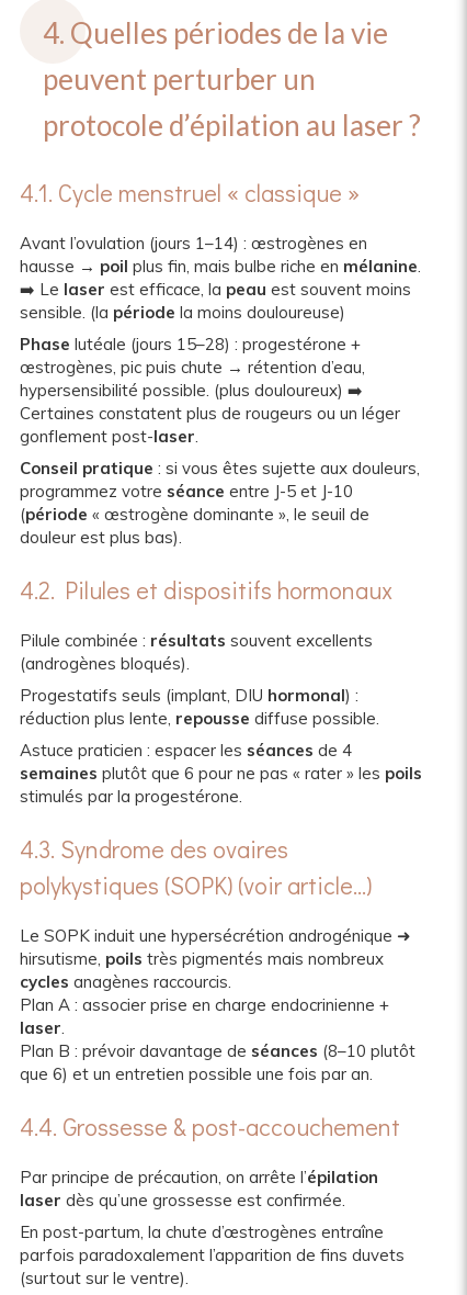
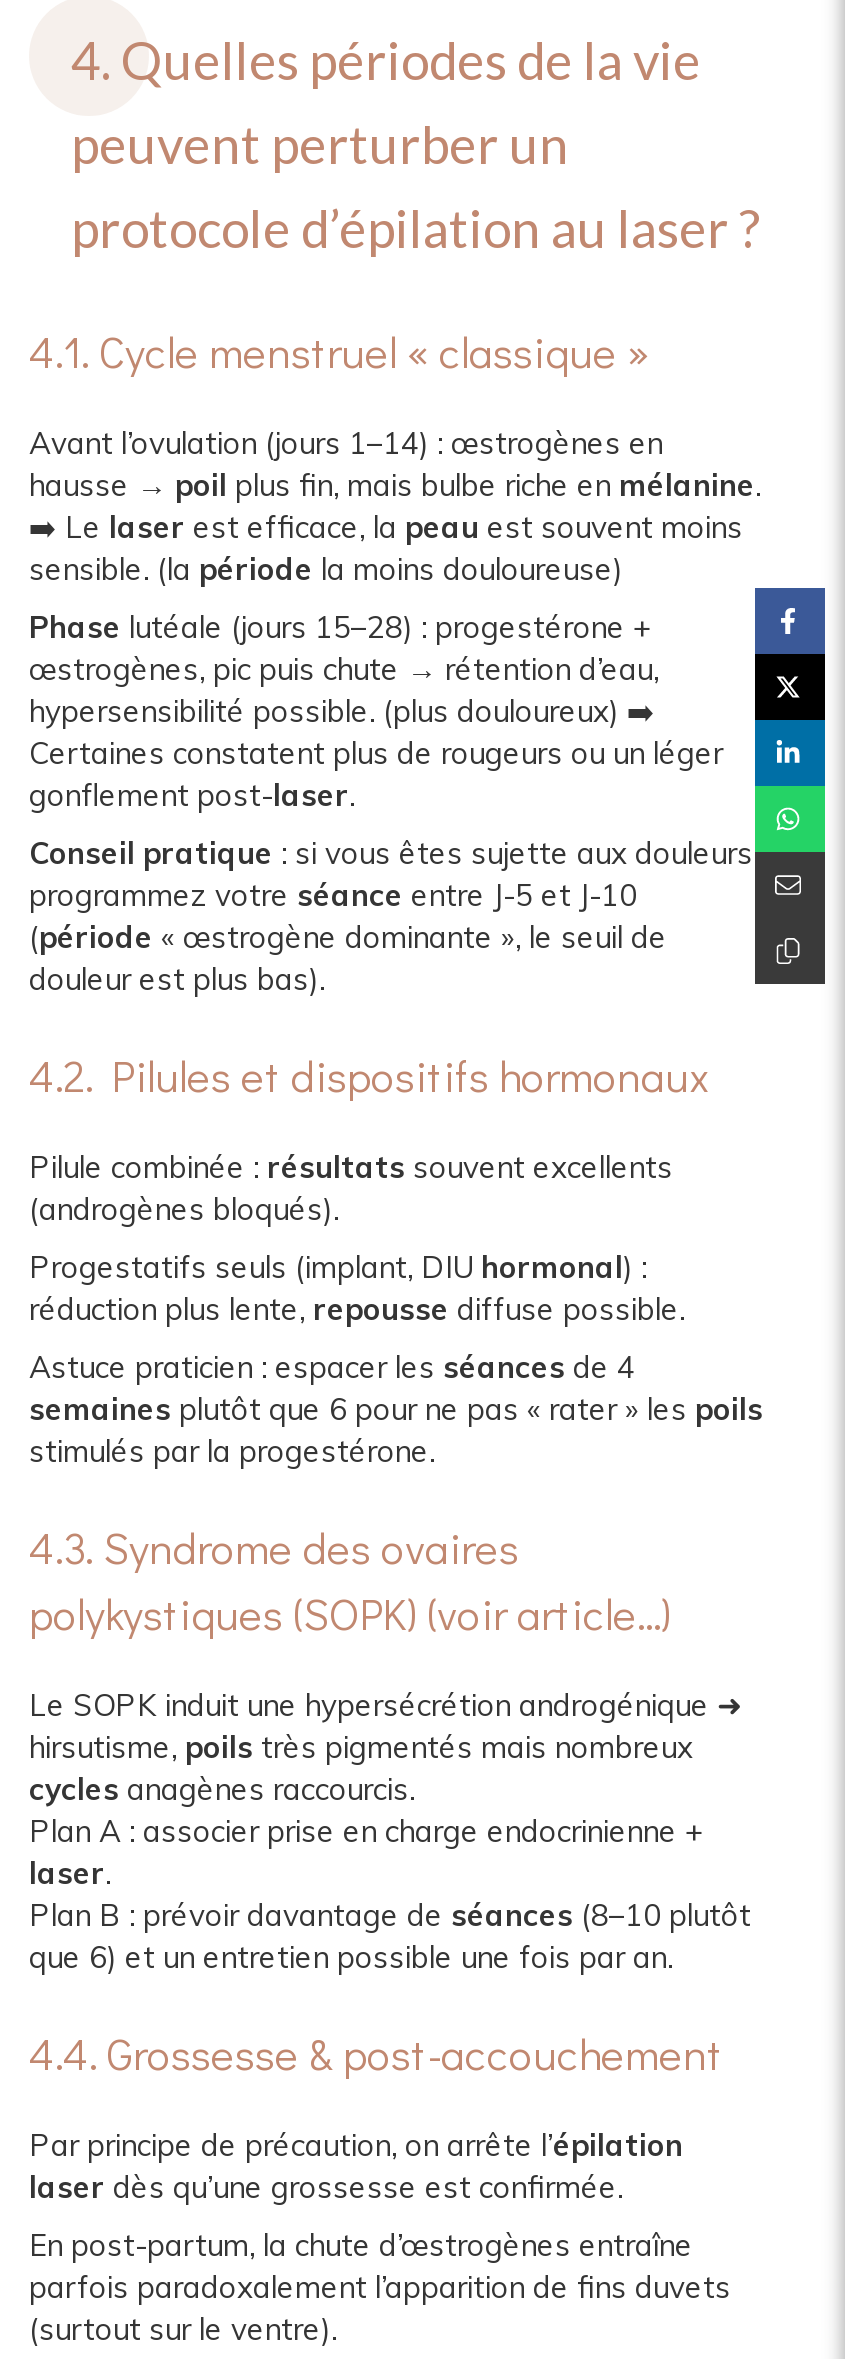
none -> [753,586,827,986] [image]

